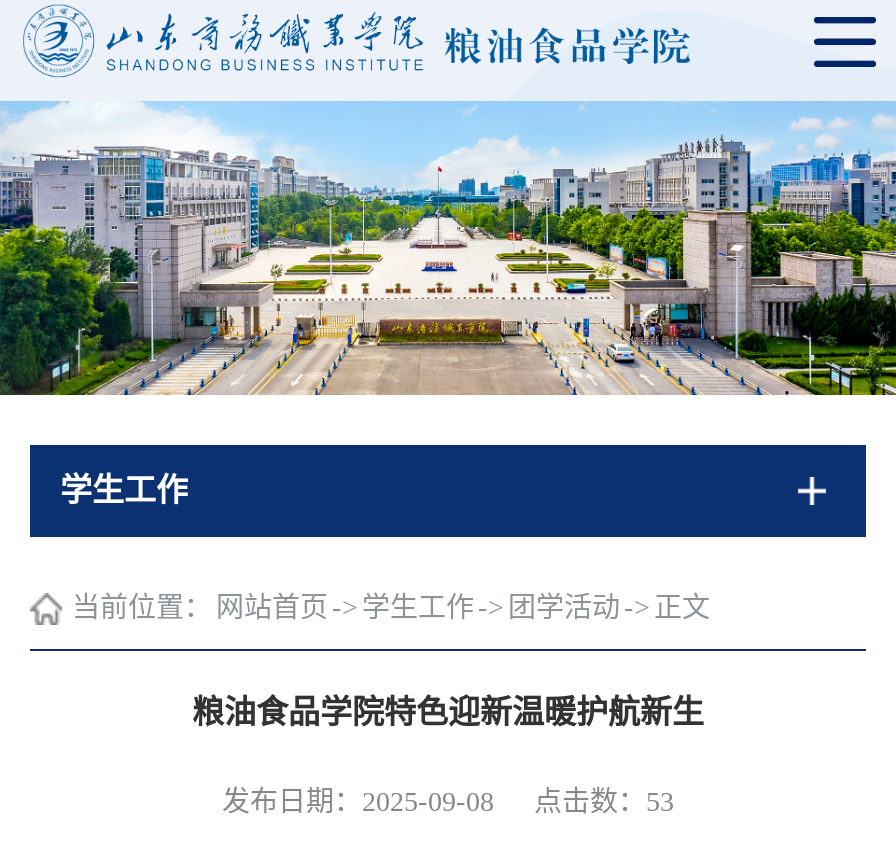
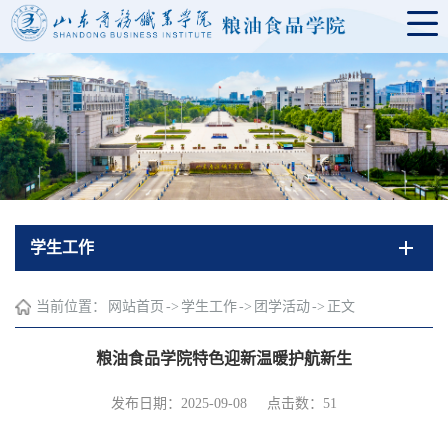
[222,787,674,817] 发布日期：2025-09-08 点击数：53 -> [111,396,337,411] 发布日期：2025-09-08 点击数：51

